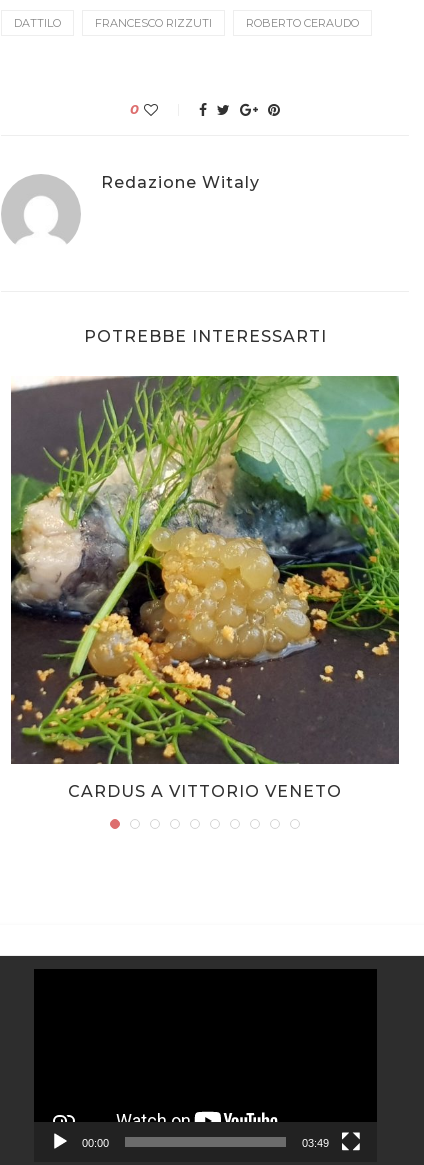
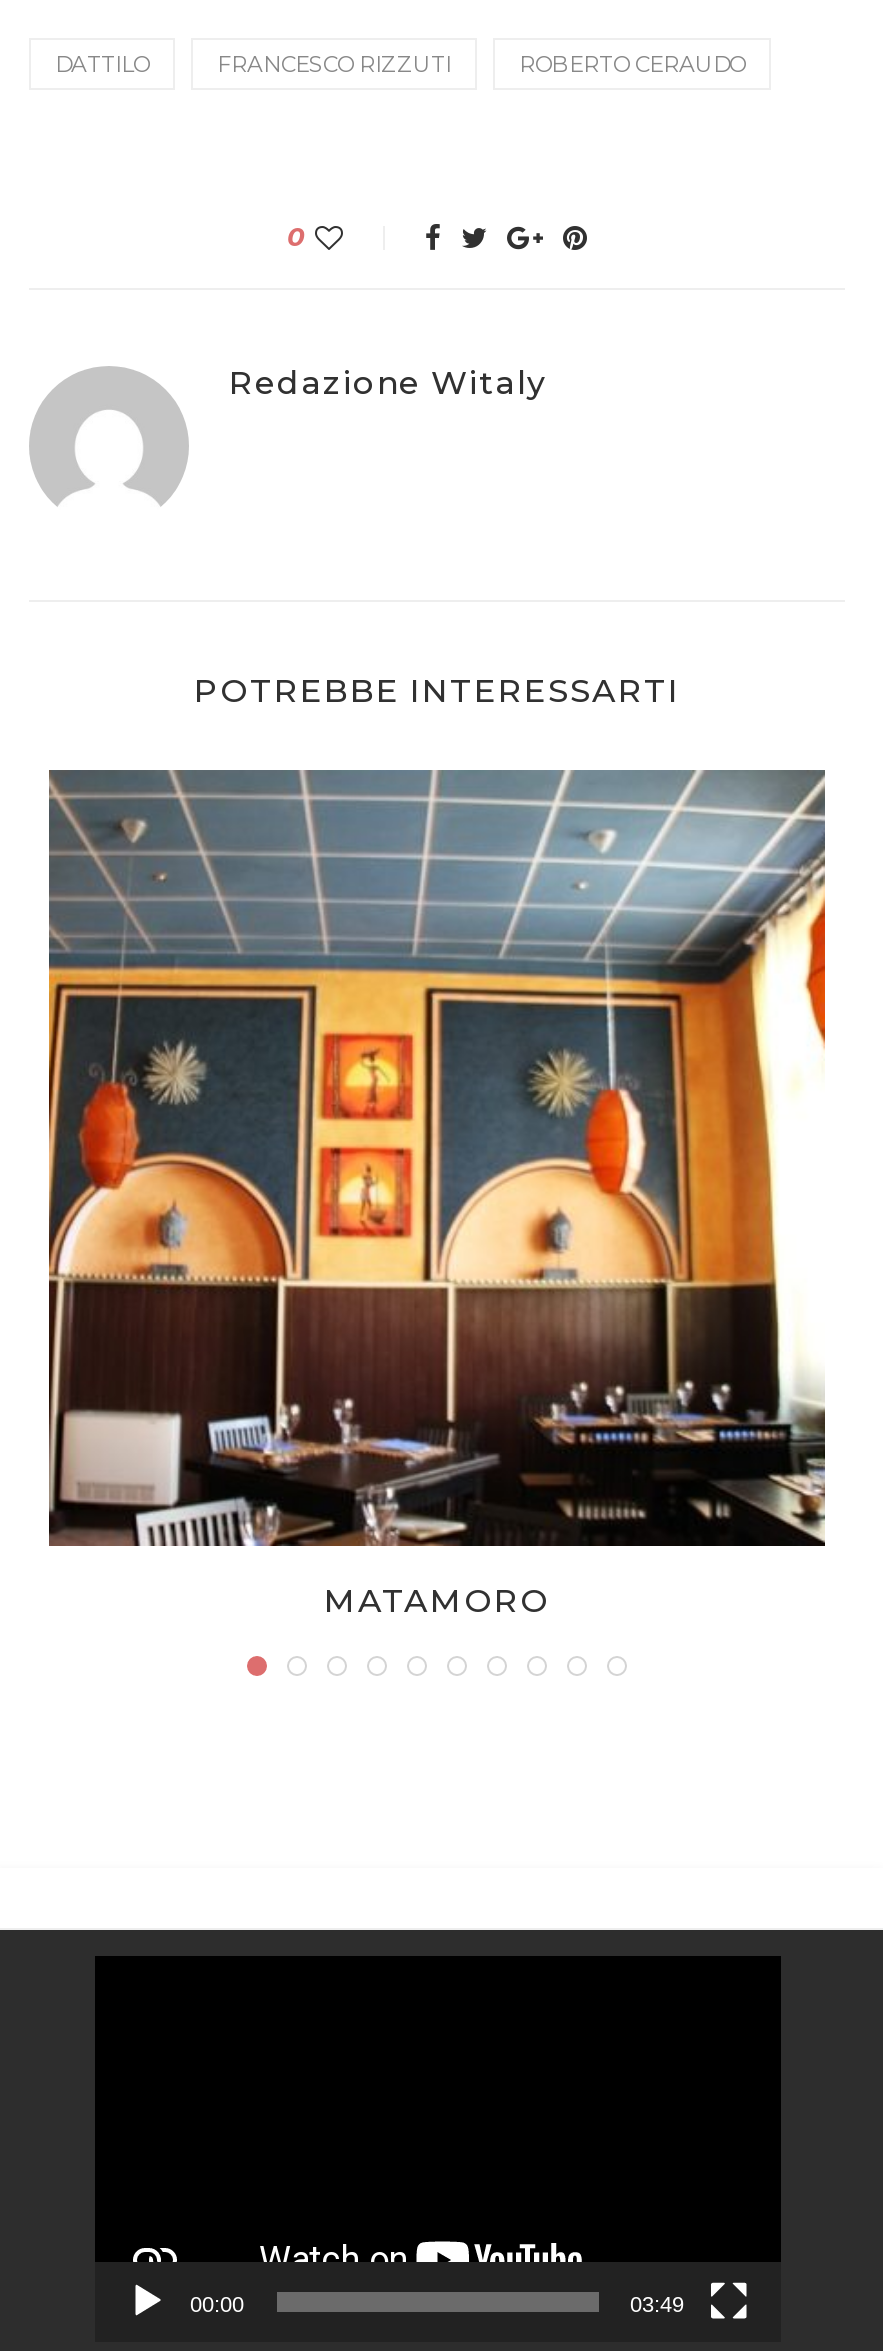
[10,375,400,801] [image] | CARDUS A VITTORIO VENETO -> [47,768,827,1620] [image] | MATAMORO

